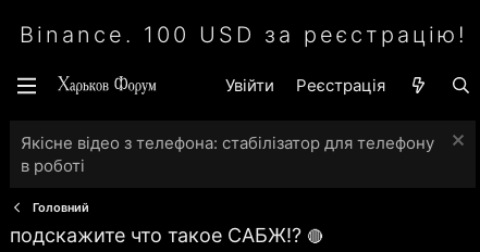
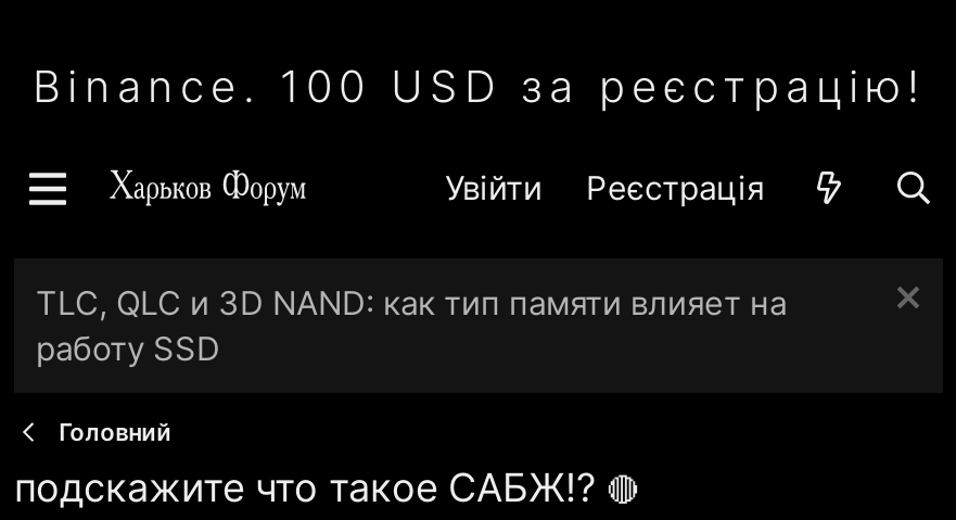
[21,133,434,176] Якісне відео з телефона: стабілізатор для телефону | в роботі -> [36,282,787,369] TLC, QLC и 3D NAND: как тип памяти влияет на | работу SSD

